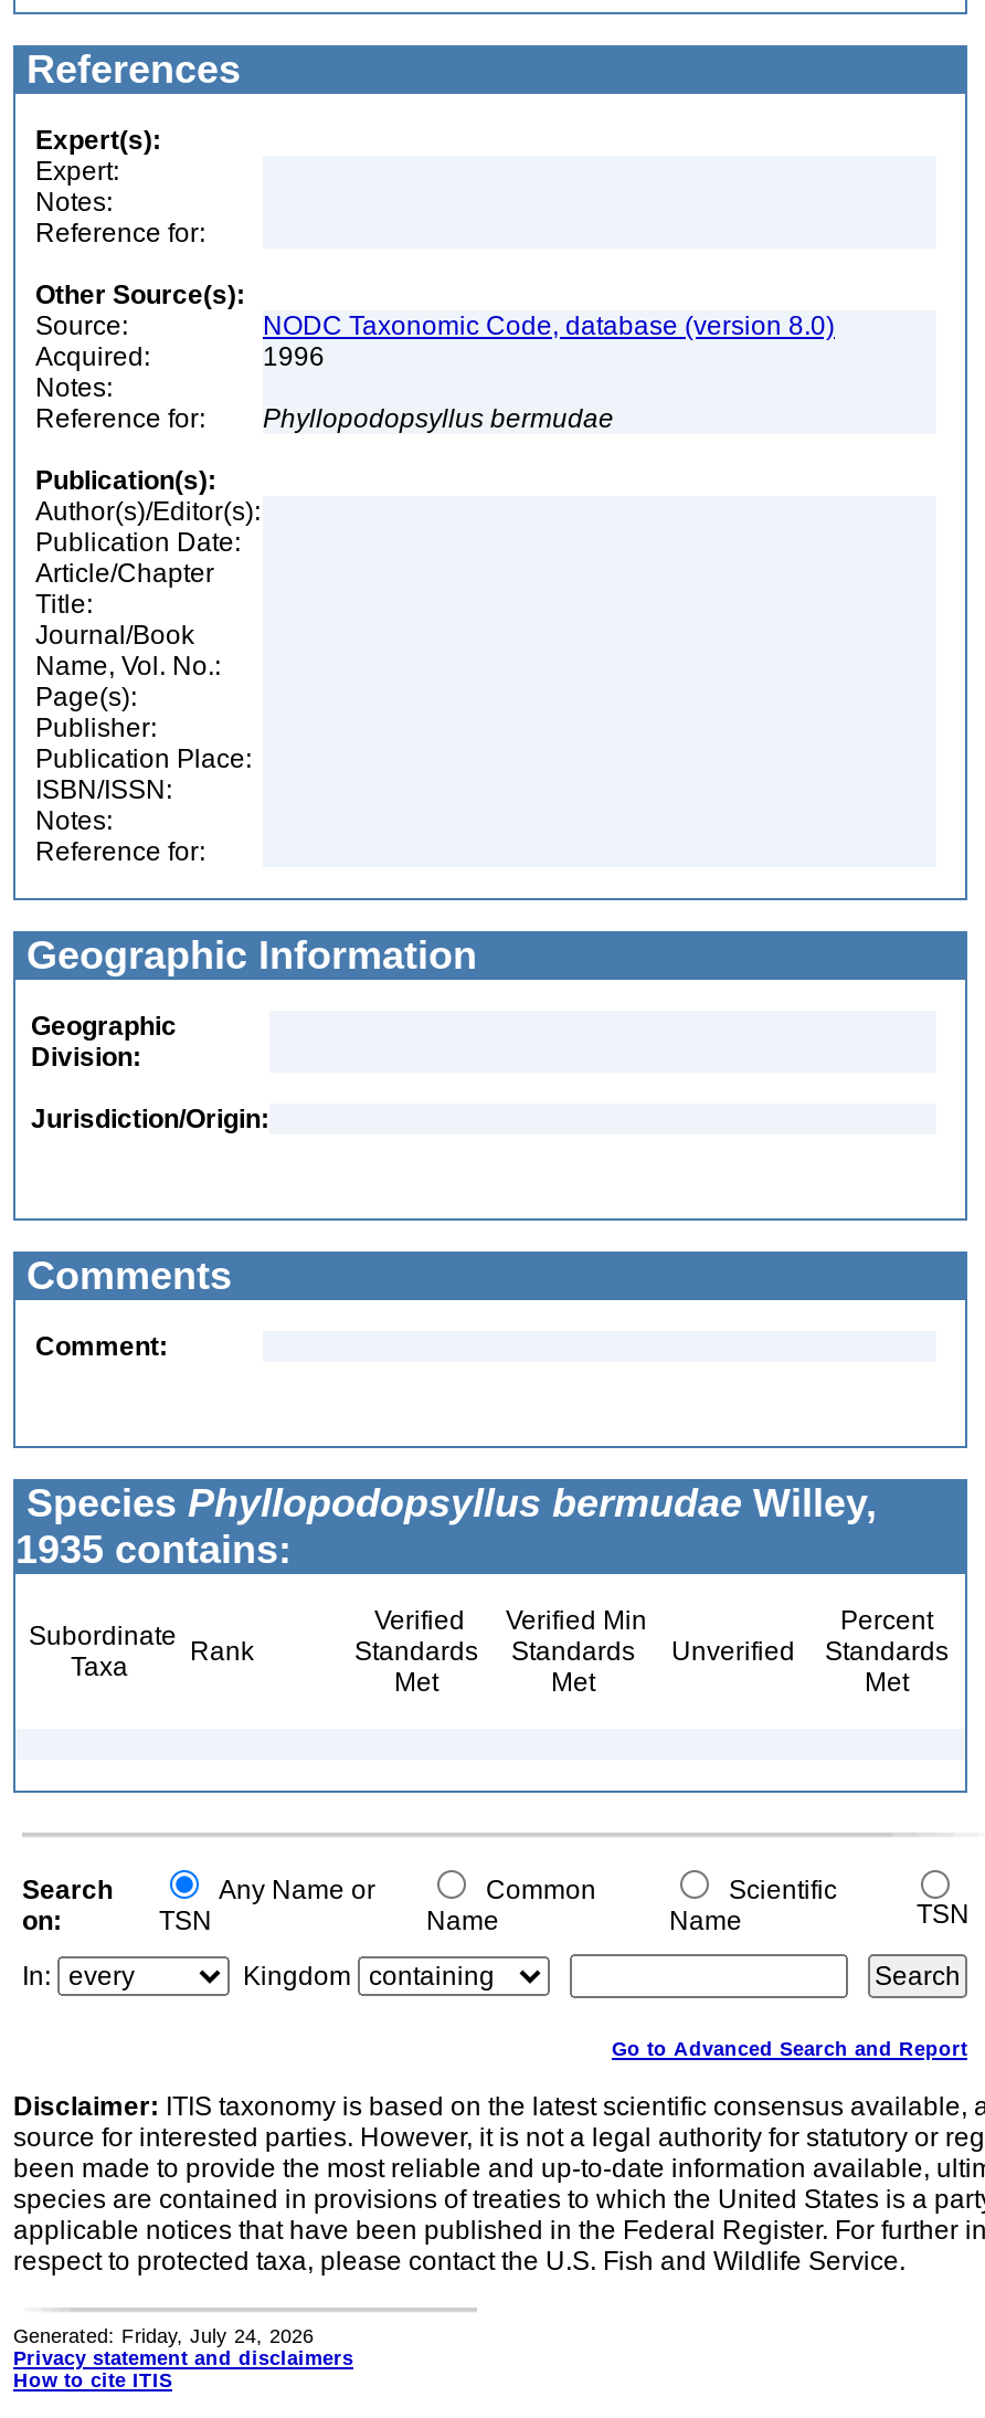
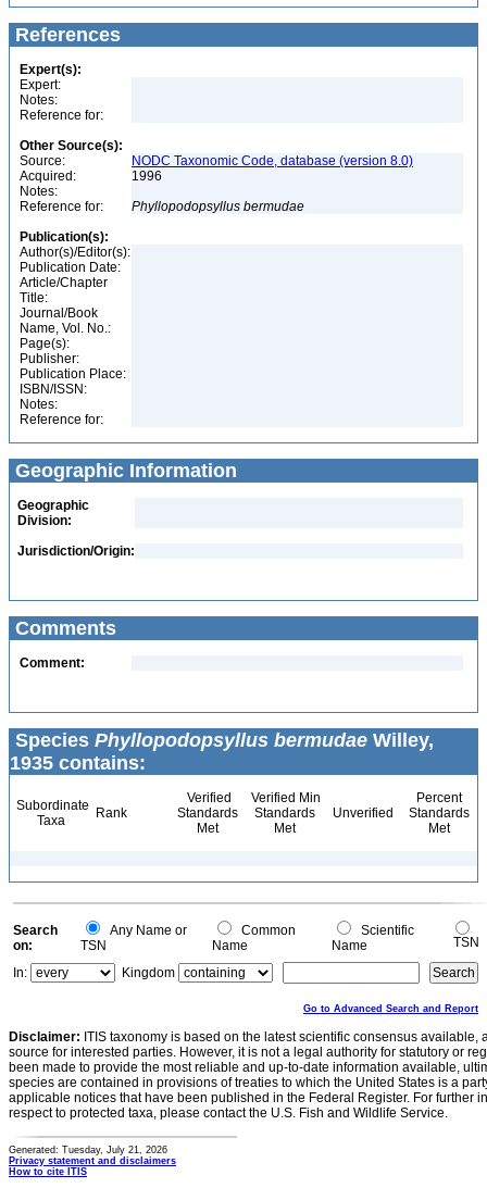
[13,2325,314,2347] Generated: Friday, July 24, 2026 -> [9,1145,167,1155] Generated: Tuesday, July 21, 2026

